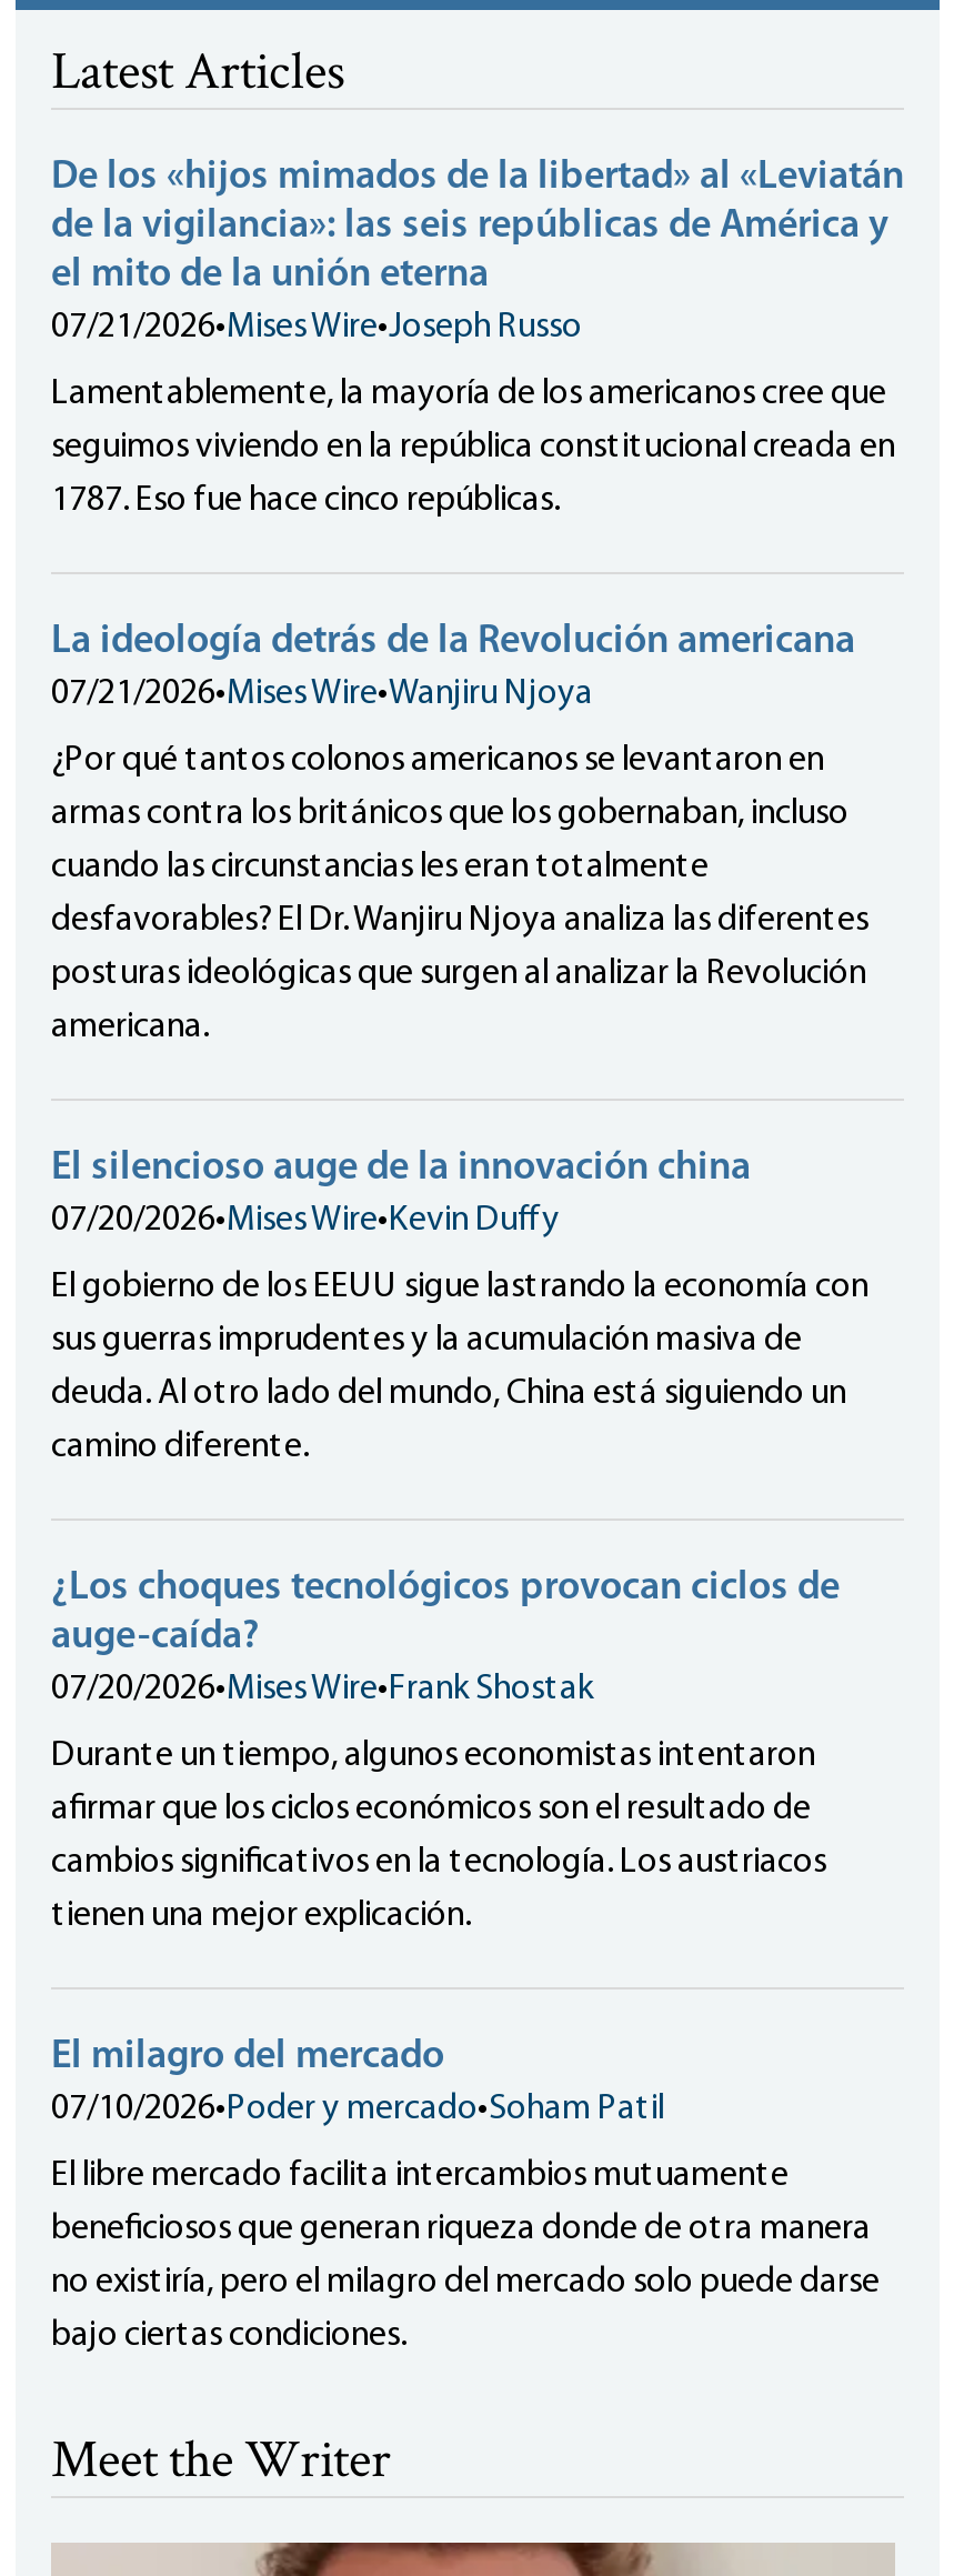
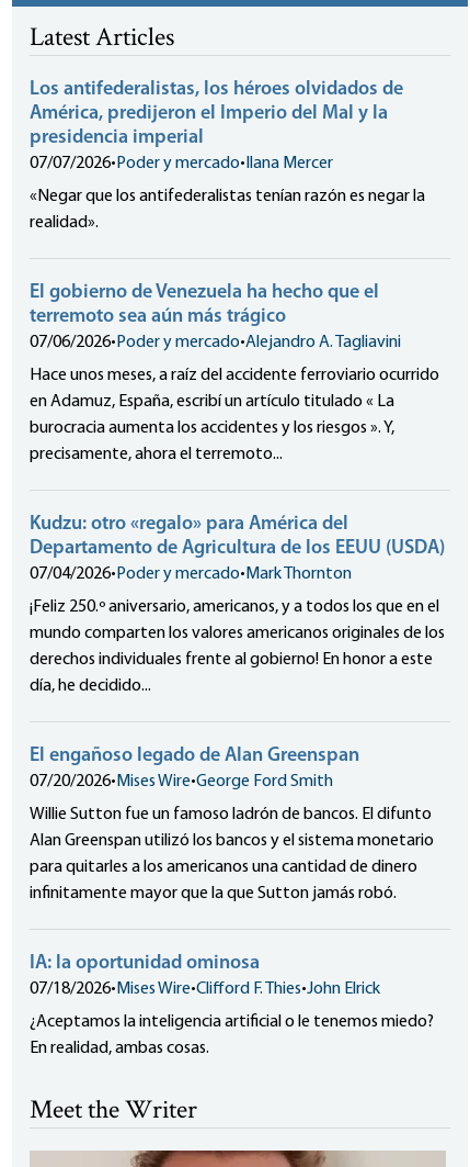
[51,157,904,2354] De los «hijos mimados de la libertad» al «Leviatán | de la vigilancia»: las seis repúblicas de América y | el mito de la unión eterna | 07/21/2026•Mises Wire•Joseph Russo | Lamentablemente, la mayoría de los americanos cree que | seguimos viviendo en la república constitucional creada en | 1787. Eso fue hace cinco repúblicas. | La ideología detrás de la Revolución americana | 07/21/2026•Mises Wire•Wanjiru Njoya | ¿Por qué tantos colonos americanos se levantaron en | armas contra los británicos que los gobernaban, incluso | cuando las circunstancias les eran totalmente | desfavorables? El Dr. Wanjiru Njoya analiza las diferentes | posturas ideológicas que surgen al analizar la Revolución | americana. | El silencioso auge de la innovación china | 07/20/2026•Mises Wire•Kevin Duffy | El gobierno de los EEUU sigue lastrando la economía con | sus guerras imprudentes y la acumulación masiva de | deuda. Al otro lado del mundo, China está siguiendo un | camino diferente. | ¿Los choques tecnológicos provocan ciclos de | auge-caída? | 07/20/2026•Mises Wire•Frank Shostak | Durante un tiempo, algunos economistas intentaron | afirmar que los ciclos económicos son el resultado de | cambios significativos en la tecnología. Los austriacos | tienen una mejor explicación. | El milagro del mercado | 07/10/2026•Poder y mercado•Soham Patil | El libre mercado facilita intercambios mutuamente | beneficiosos que generan riqueza donde de otra manera | no existiría, pero el milagro del mercado solo puede darse | bajo ciertas condiciones. -> [30,79,445,1057] Los antifederalistas, los héroes olvidados de | América, predijeron el Imperio del Mal y la | presidencia imperial | 07/07/2026• Poder y mercado• Ilana Mercer | «Negar que los antifederalistas tenían razón es negar la | realidad». | El gobierno de Venezuela ha hecho que el | terremoto sea aún más trágico | 07/06/2026• Poder y mercado•Alejandro A. Tagliavini | Hace unos meses, a raíz del accidente ferroviario ocurrido | en Adamuz, España, escribí un artículo titulado « La | burocracia aumenta los accidentes y los riesgos ». Y, | precisamente, ahora el terremoto... | Kudzu: otro «regalo» para América del | Departamento de Agricultura de los EEUU (USDA) | 07/04/2026• Poder y mercado• Mark Thornton | ¡Feliz 250.º aniversario, americanos, y a todos los que en el | mundo comparten los valores americanos originales de los | derechos individuales frente al gobierno! En honor a este | día, he decidido... | El engañoso legado de Alan Greenspan | 07/20/2026• Mises Wire•George Ford Smith | Willie Sutton fue un famoso ladrón de bancos. El difunto | Alan Greenspan utilizó los bancos y el sistema monetario | para quitarles a los americanos una cantidad de dinero | infinitamente mayor que la que Sutton jamás robó. | IA: la oportunidad ominosa | 07/18/2026• Mises Wire•Clifford F. Thies•John Elrick | ¿Aceptamos la inteligencia artificial o le tenemos miedo? | En realidad, ambas cosas.

